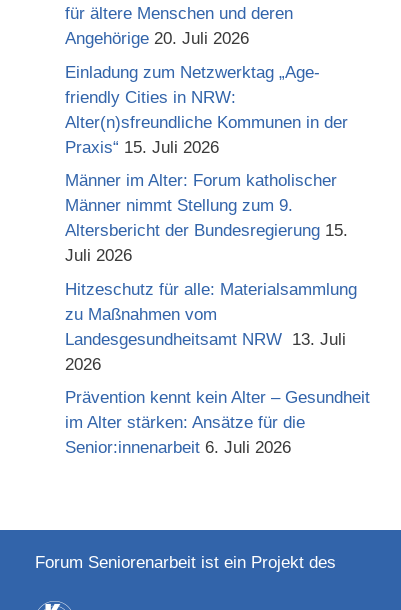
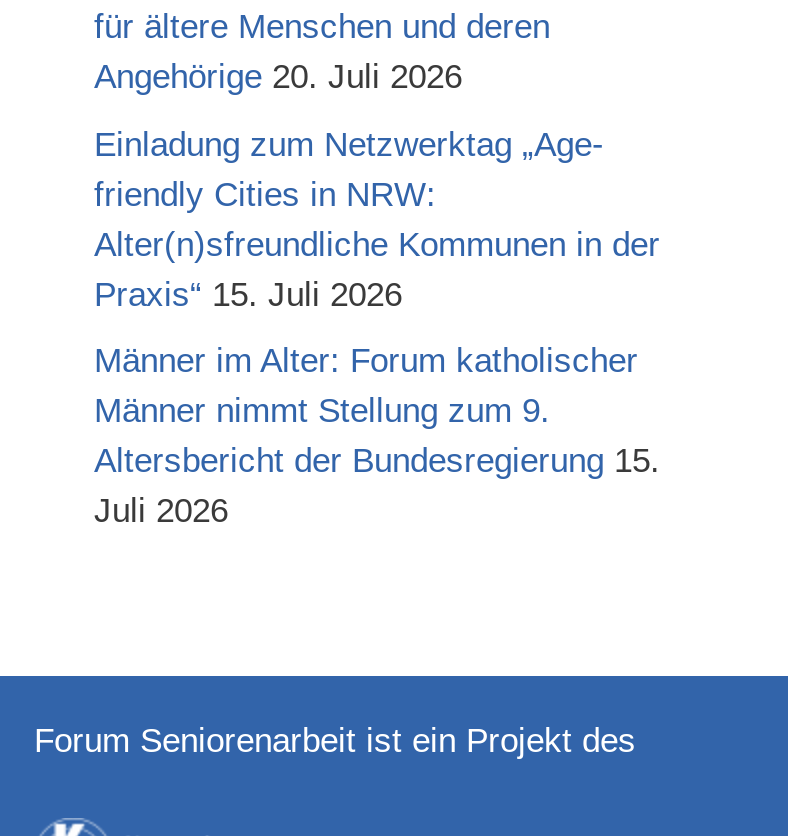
[65,279,370,457] Hitzeschutz für alle: Materialsammlung | zu Maßnahmen vom | Landesgesundheitsamt NRW 13. Juli | 2026 | Prävention kennt kein Alter – Gesundheit | im Alter stärken: Ansätze für die | Senior:innenarbeit 6. Juli 2026 -> none

